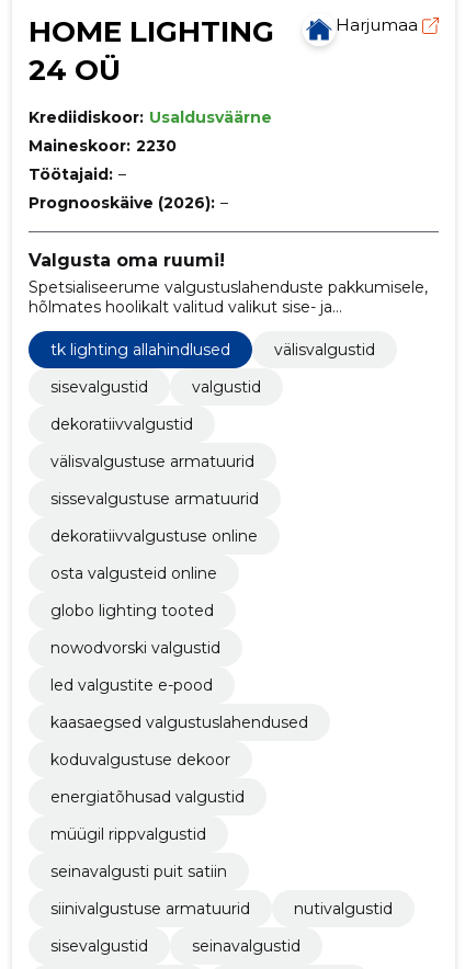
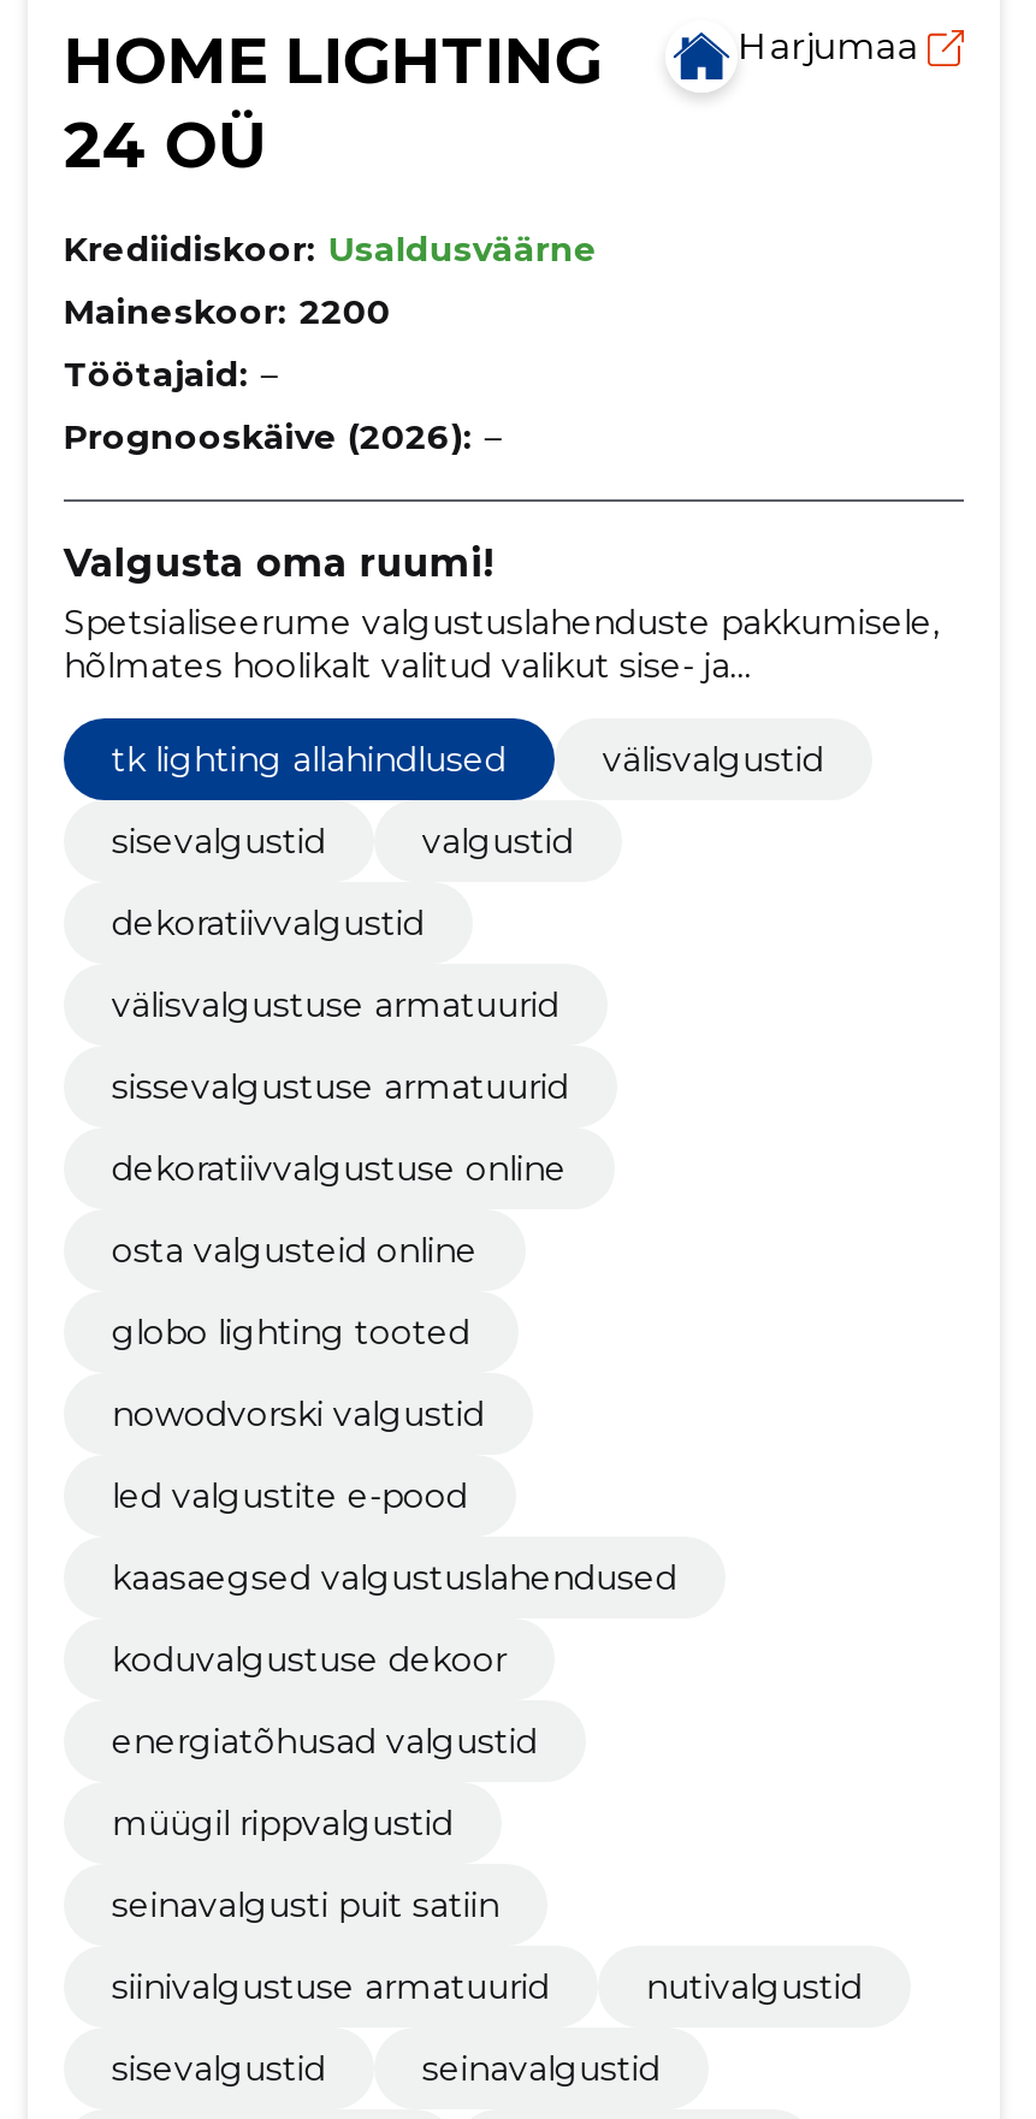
[28,136,176,156] Maineskoor: 2230 -> [63,290,391,333] Maineskoor: 2200

